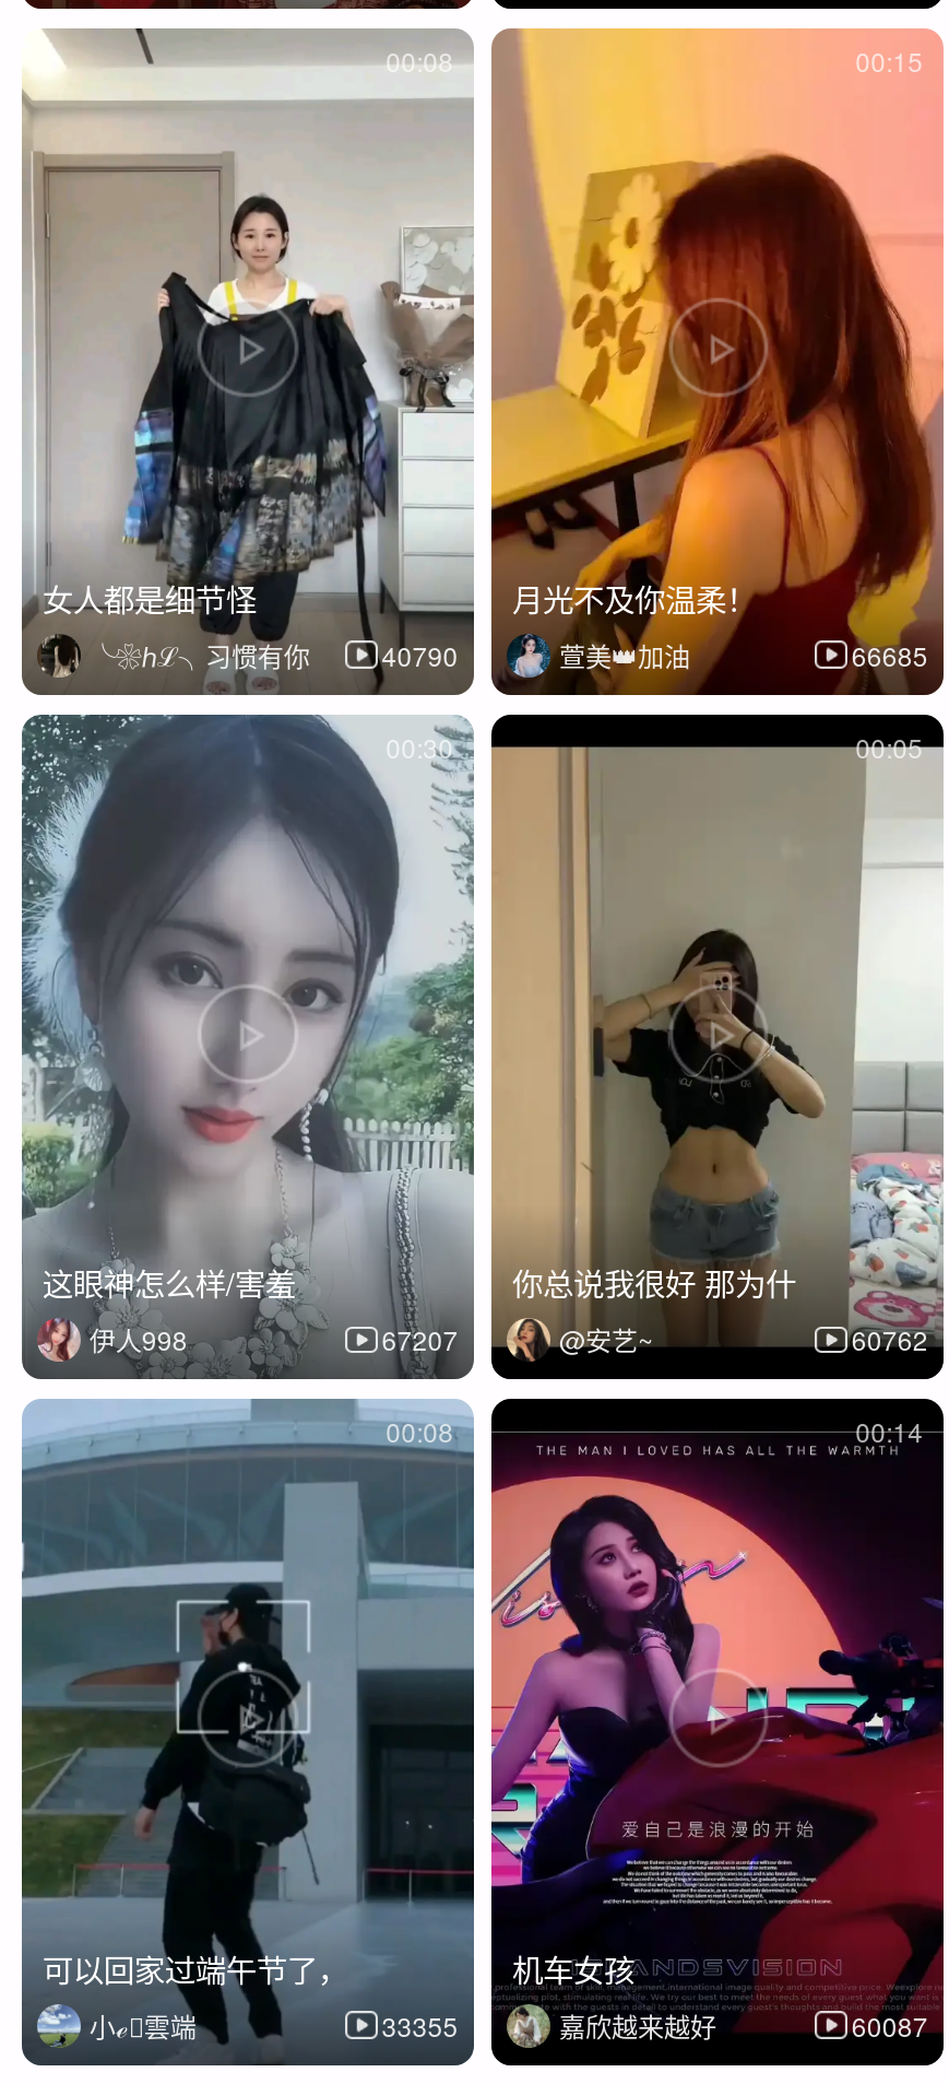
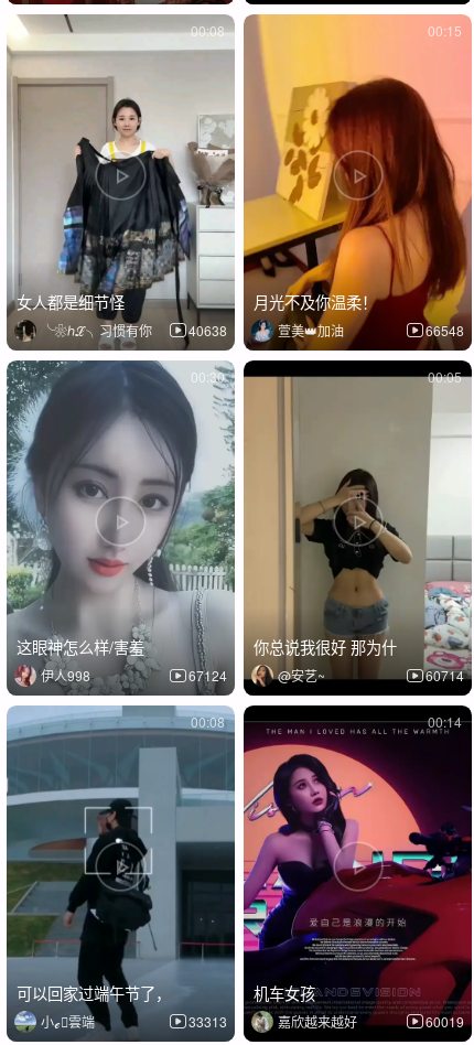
[382,635,458,673] 40790 -> [188,320,227,339] 40638
[851,635,928,673] 66685 -> [425,320,464,339] 66548
[382,1321,458,1358] 67207 -> [188,666,227,685] 67124
[851,1321,928,1358] 60762 -> [425,666,464,685] 60714
[382,2006,458,2043] 33355 -> [188,1012,227,1031] 33313
[851,2006,928,2043] 60087 -> [425,1012,464,1031] 60019

